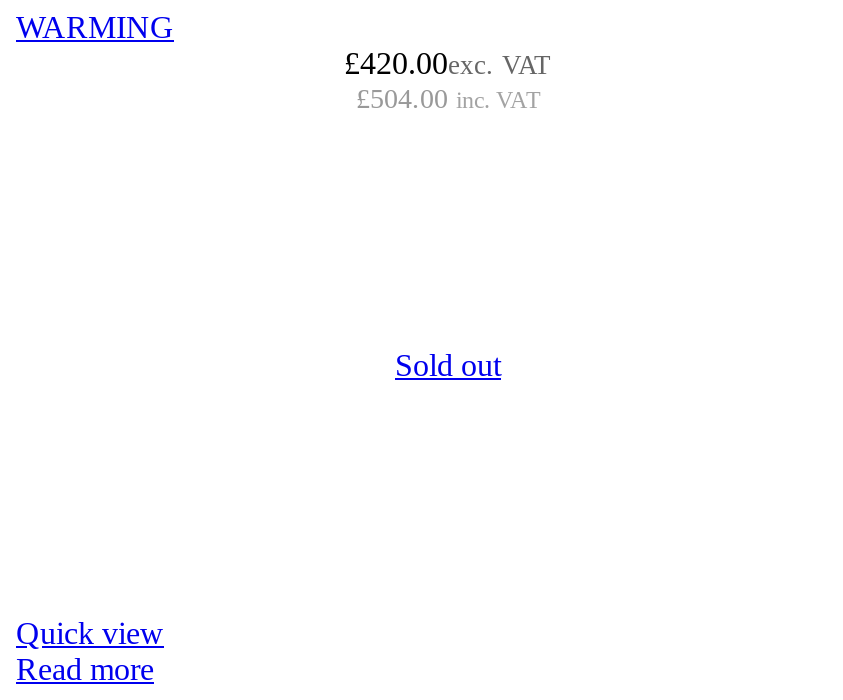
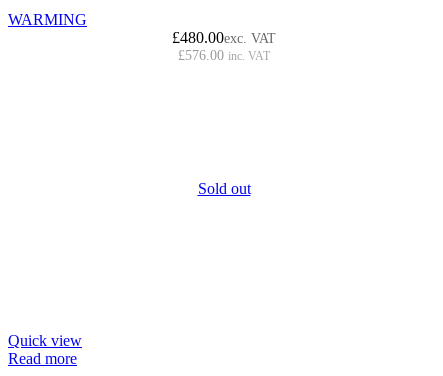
[344,46,552,80] £420.00exc. VAT -> [172,29,276,46] £480.00exc. VAT
[356,82,540,114] £504.00 inc. VAT -> [178,47,270,63] £576.00 inc. VAT

